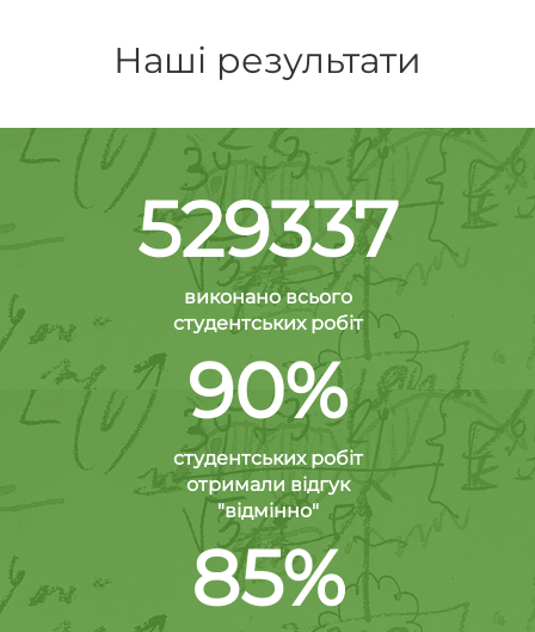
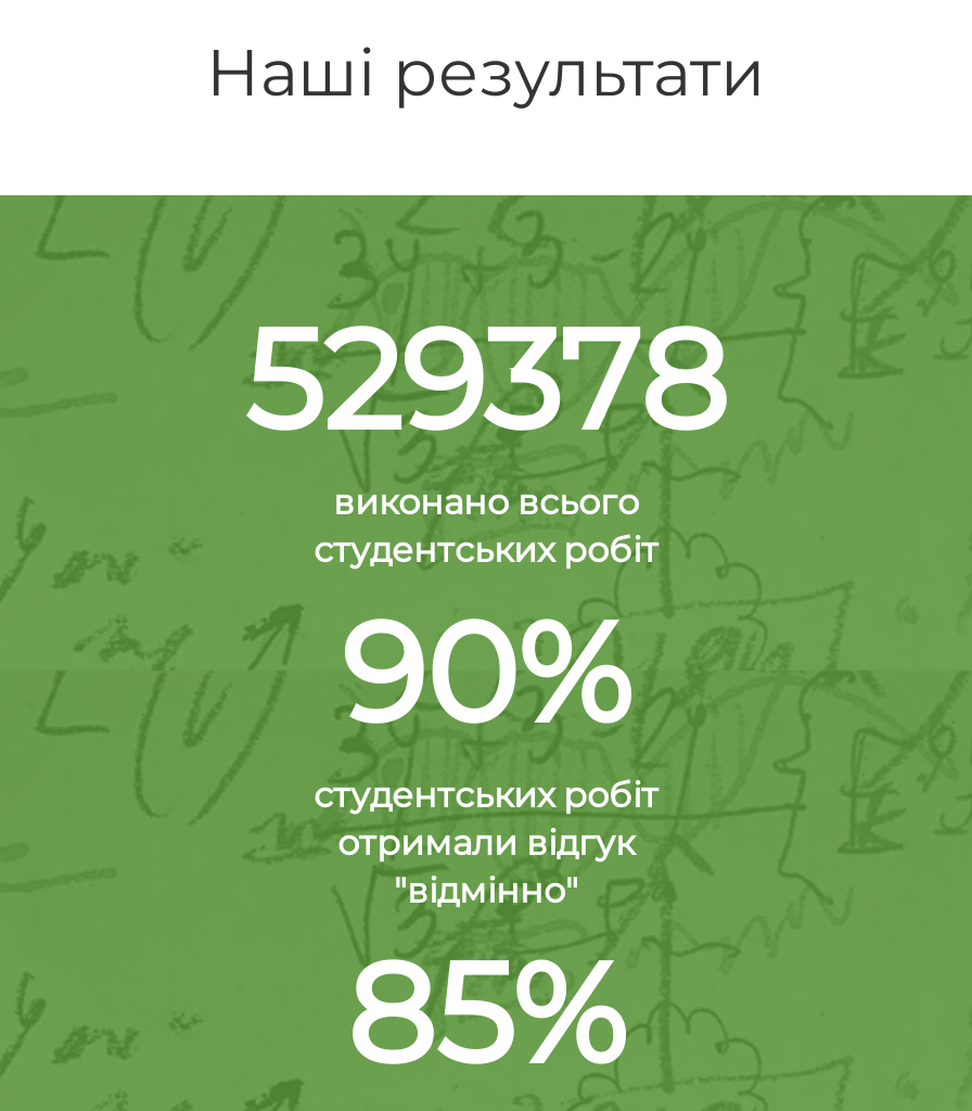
[137,183,398,276] 529337 -> [244,296,728,465] 529378

